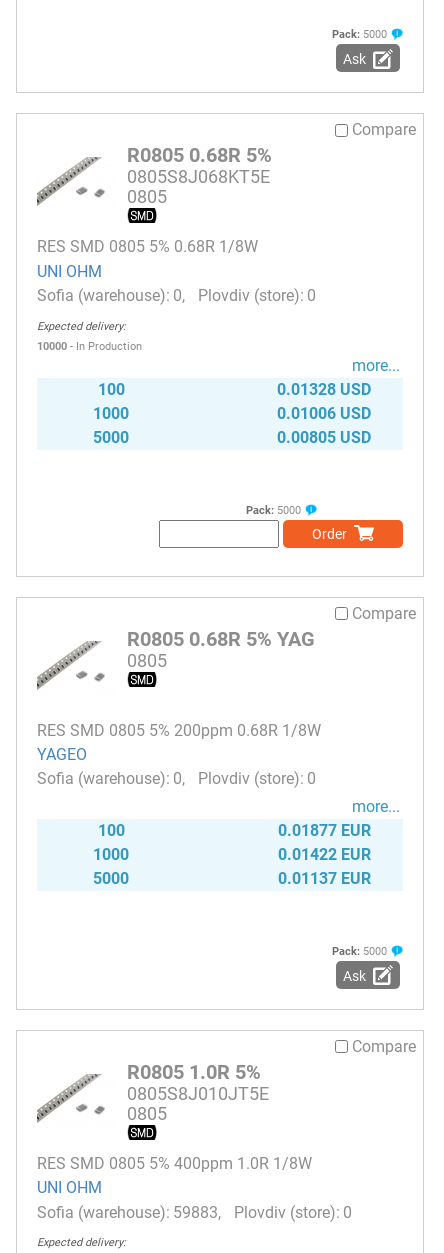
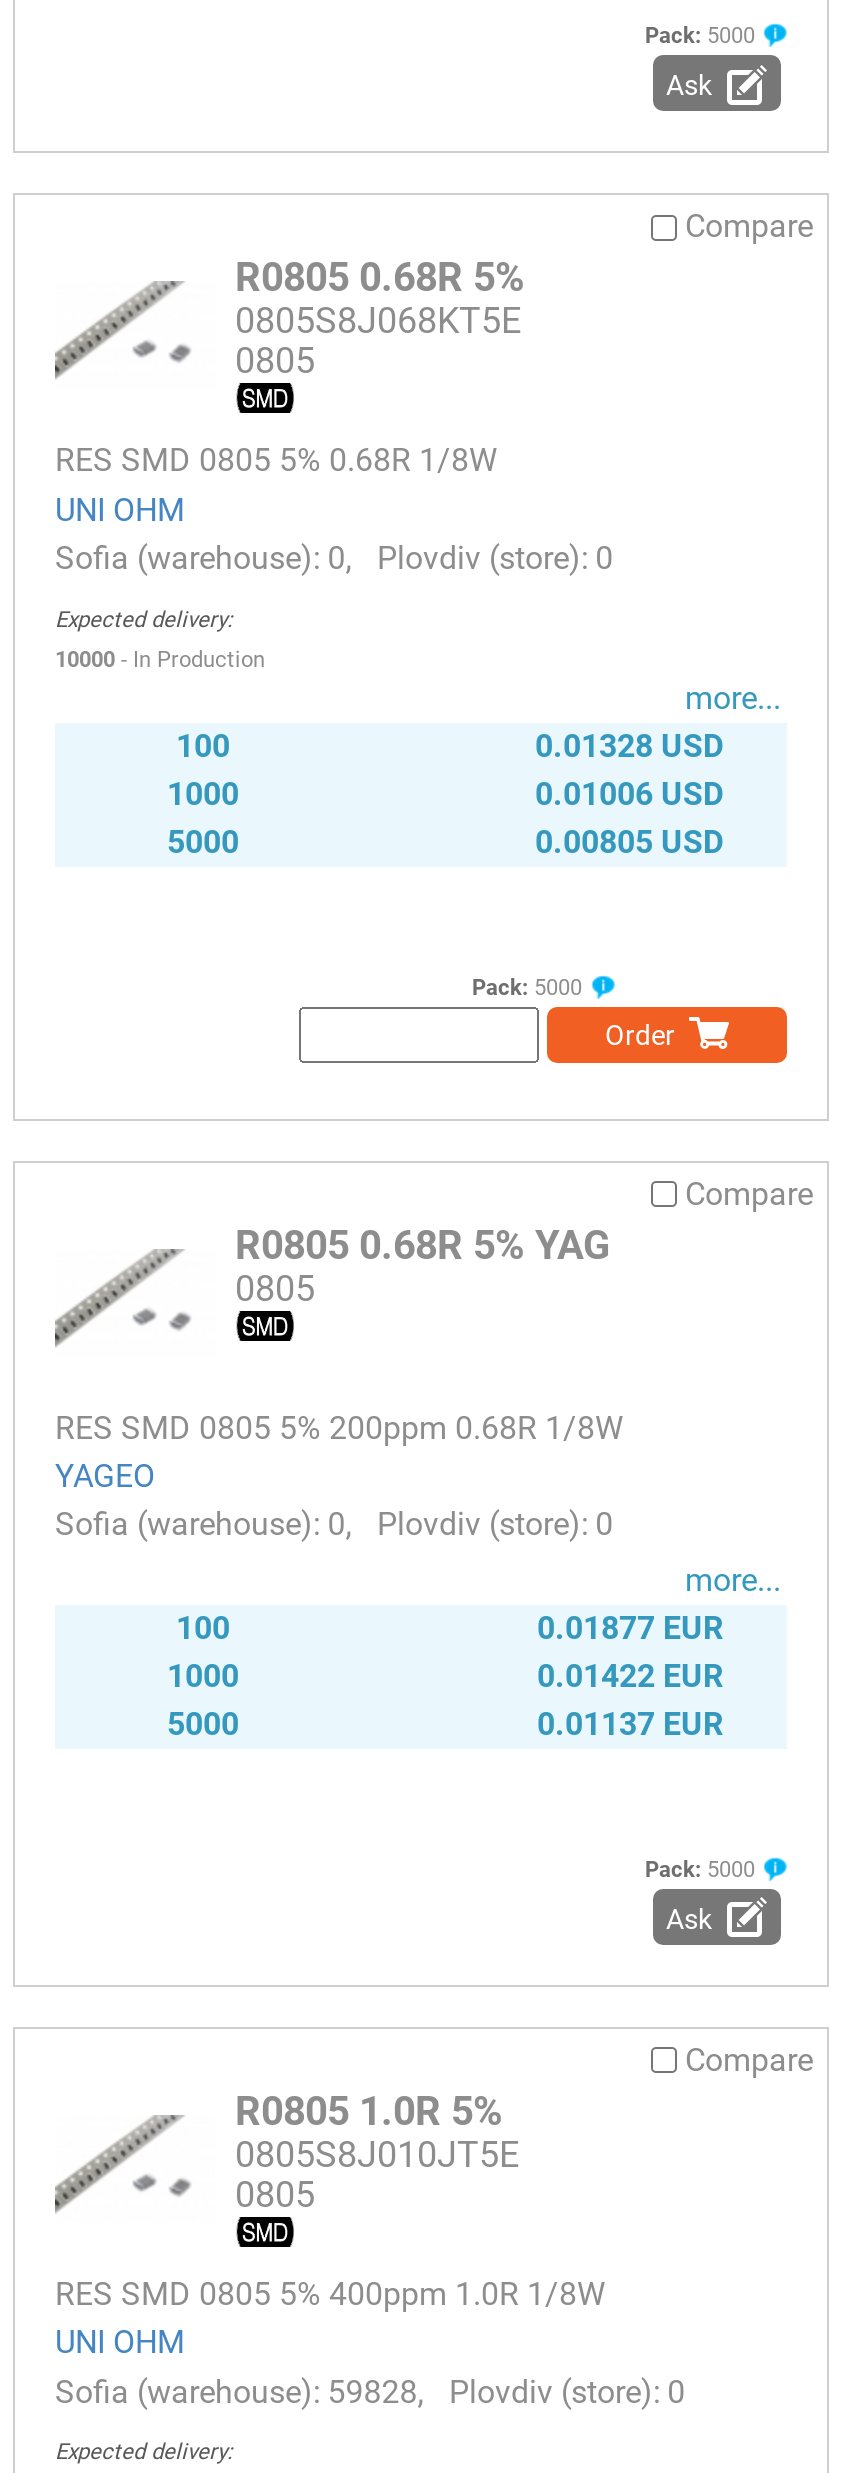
[173,1203,218,1222] 59883 -> [327,2372,417,2410] 59828

